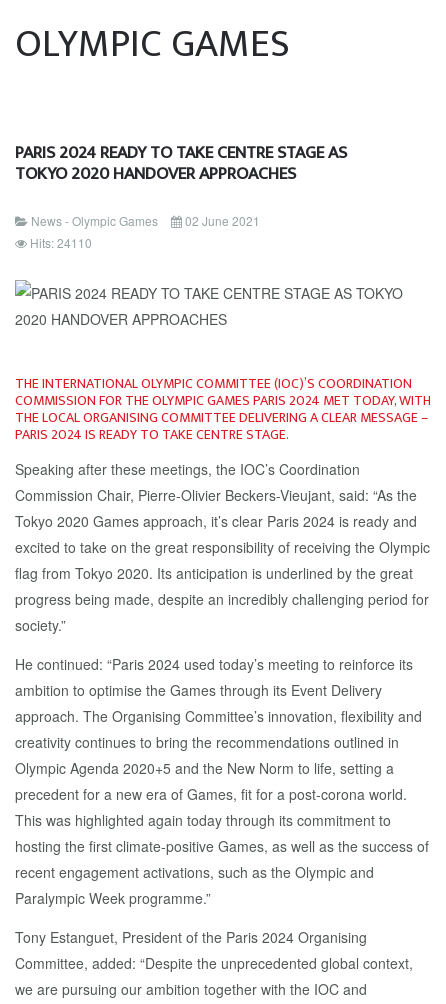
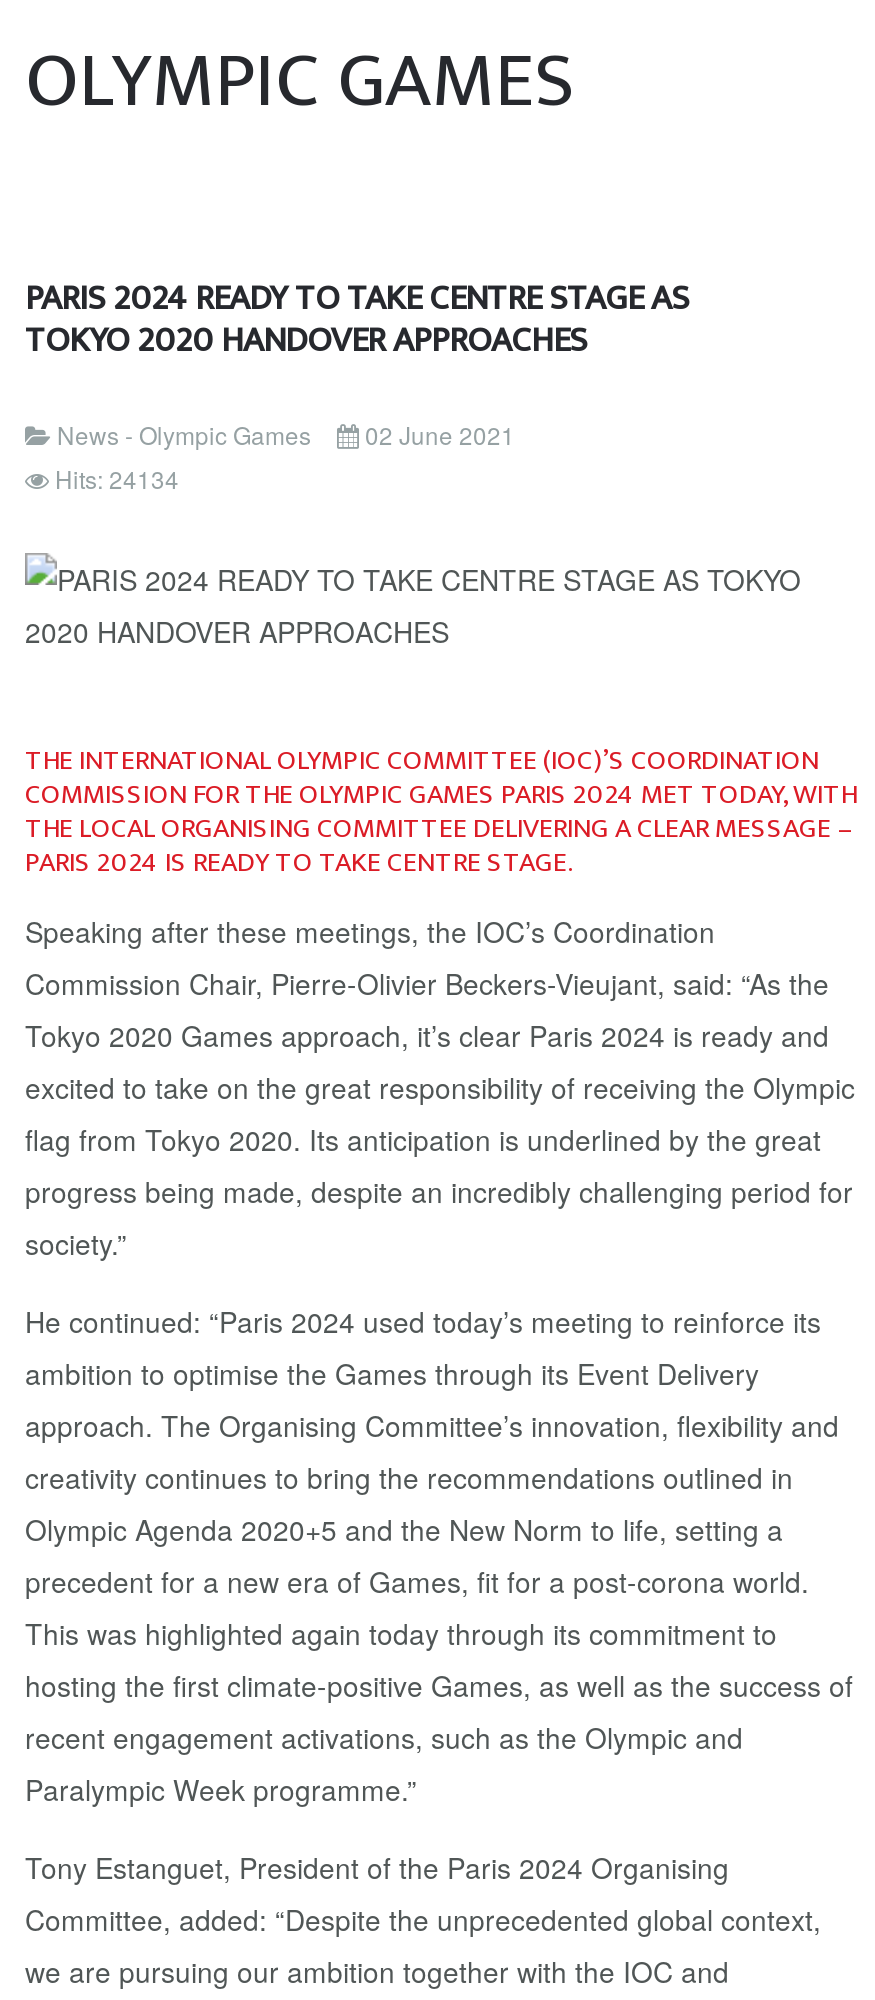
[30,234,92,251] Hits: 24110 -> [55,461,179,495] Hits: 24134

